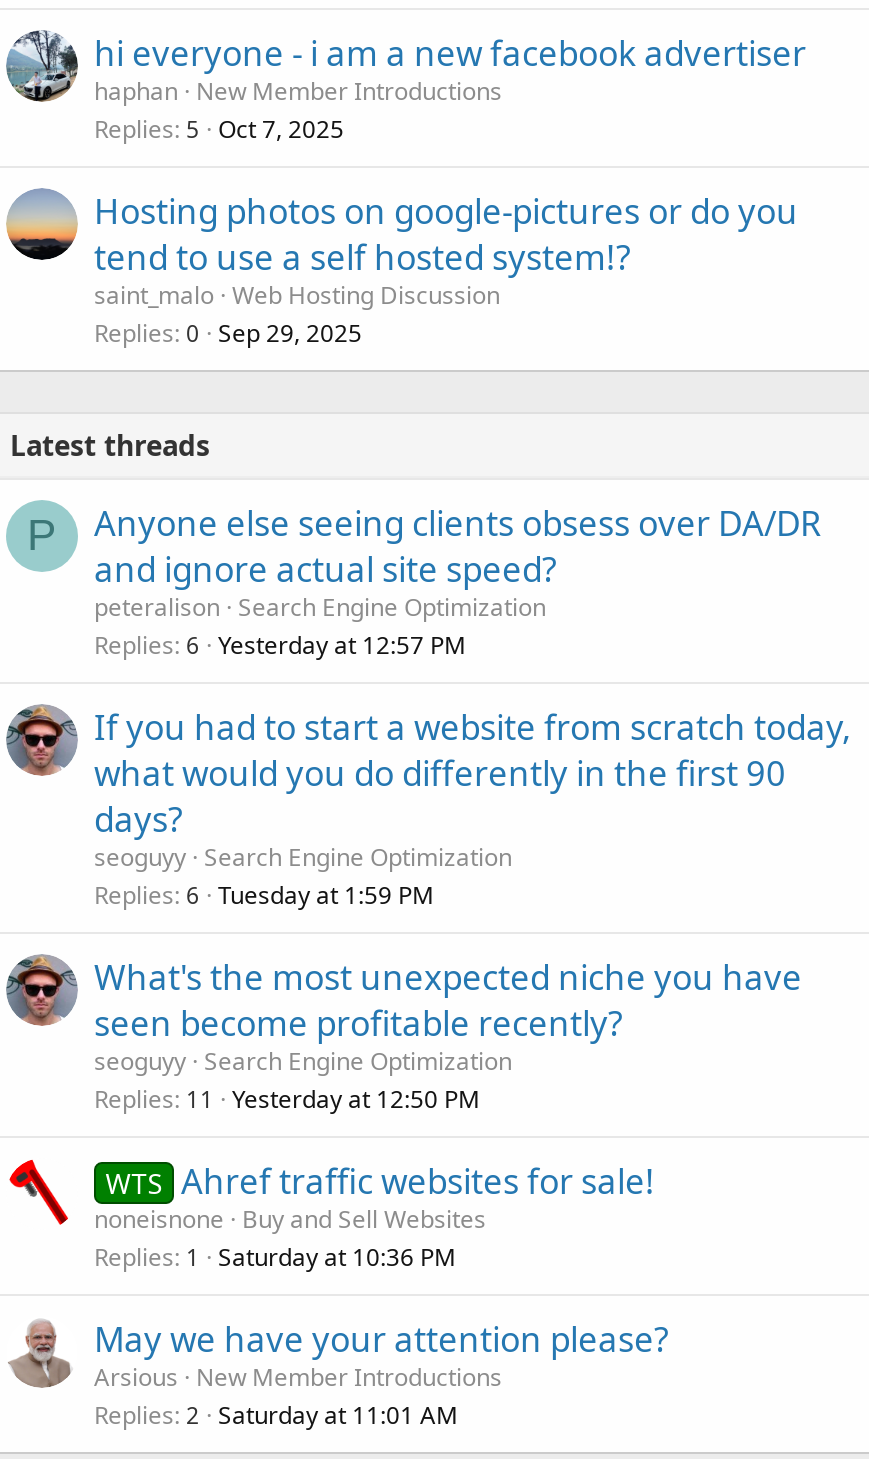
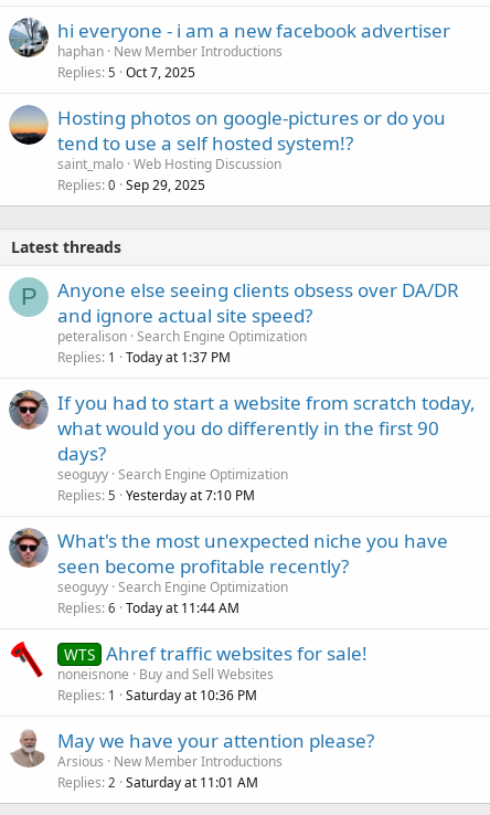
[94,627,466,661] Replies 6 Yesterday at 12:57 PM -> [57,347,231,366] Replies 1 Today at 1:37 PM
[94,877,434,911] Replies 6 Tuesday at 1:59 PM -> [57,485,255,504] Replies 5 Yesterday at 7:10 PM
[94,1081,480,1115] Replies 11 Yesterday at 12:50 PM -> [57,598,239,617] Replies 6 Today at 11:44 AM

